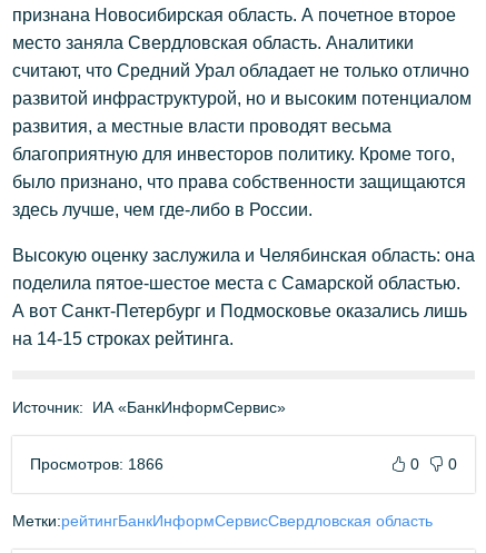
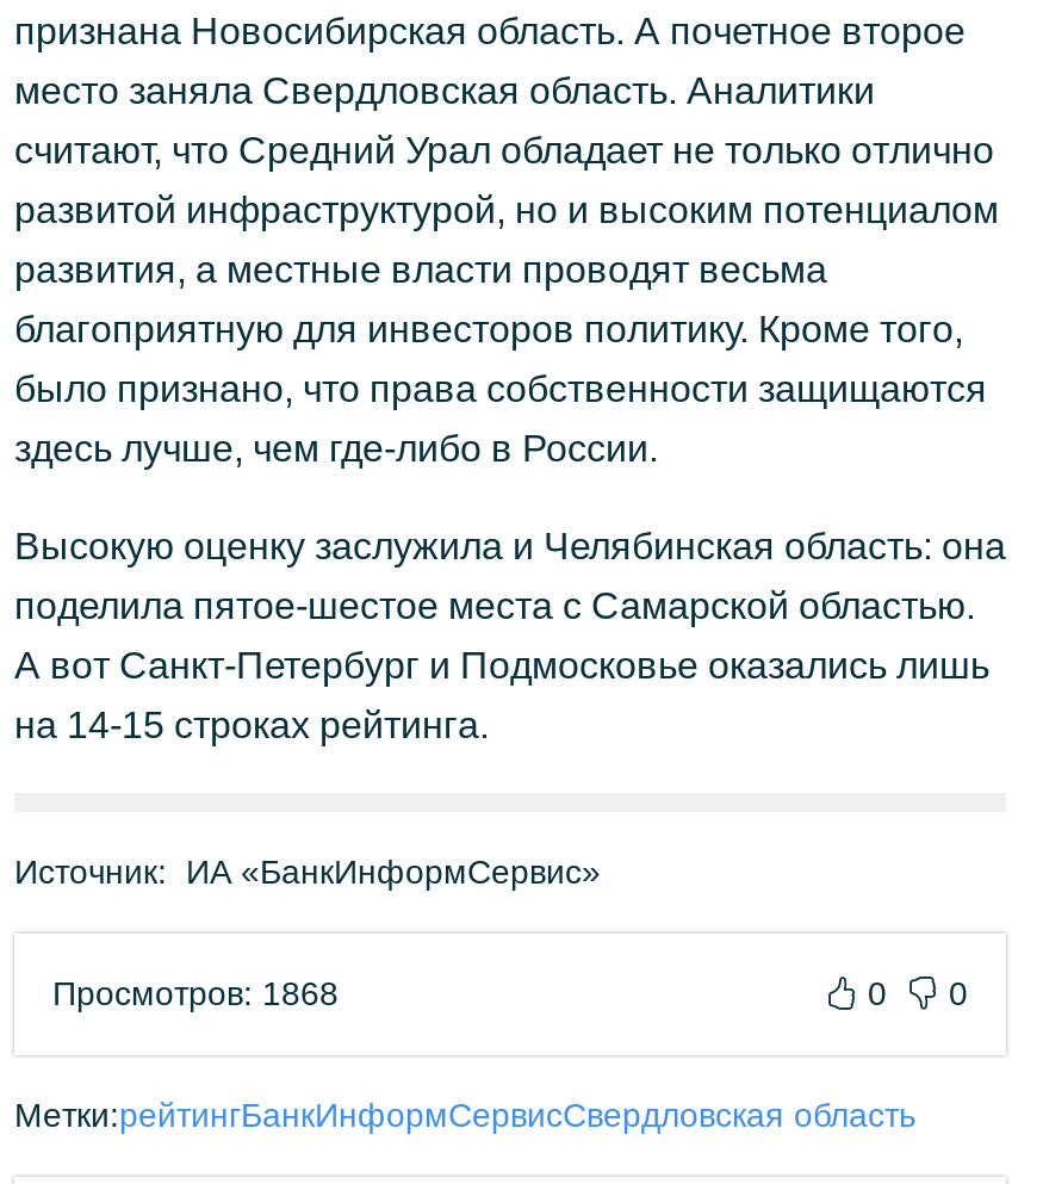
[30,455,163,473] Просмотров: 1866 -> [52,974,339,1012] Просмотров: 1868

